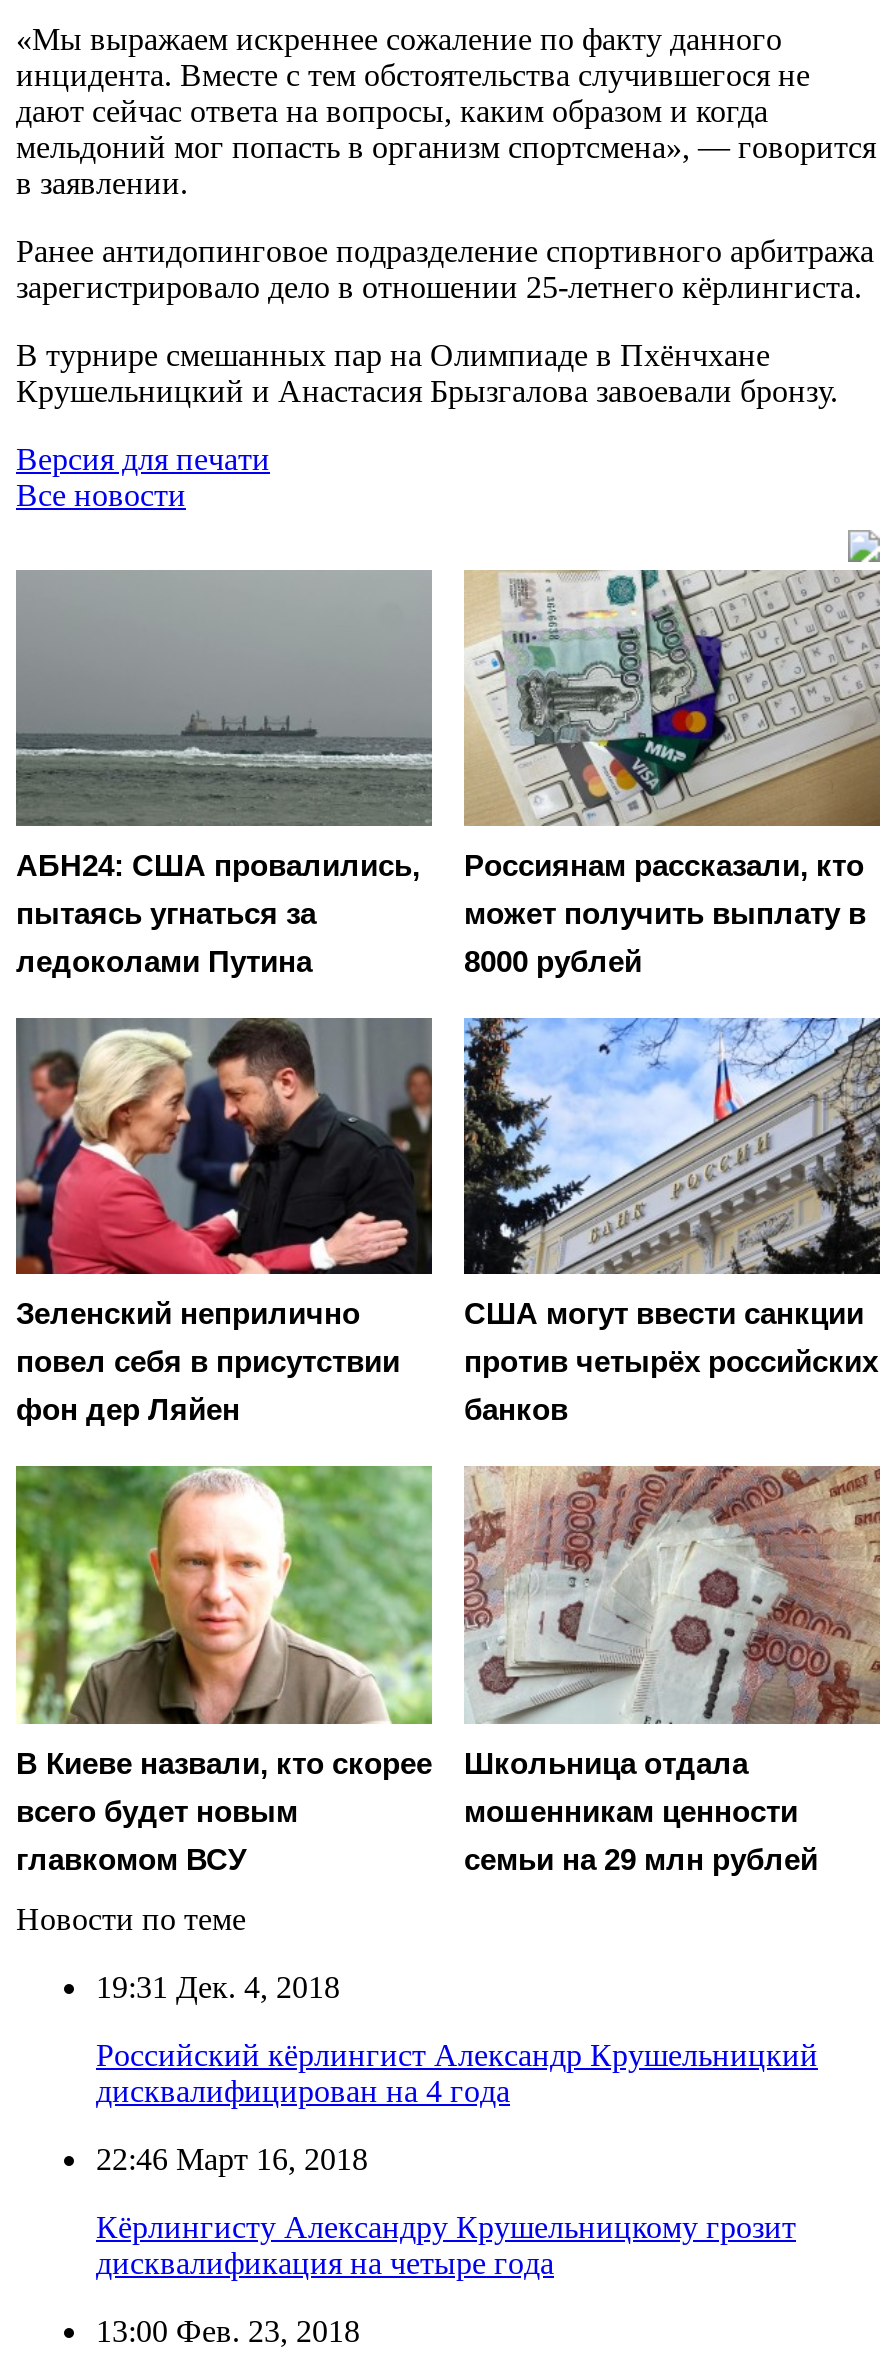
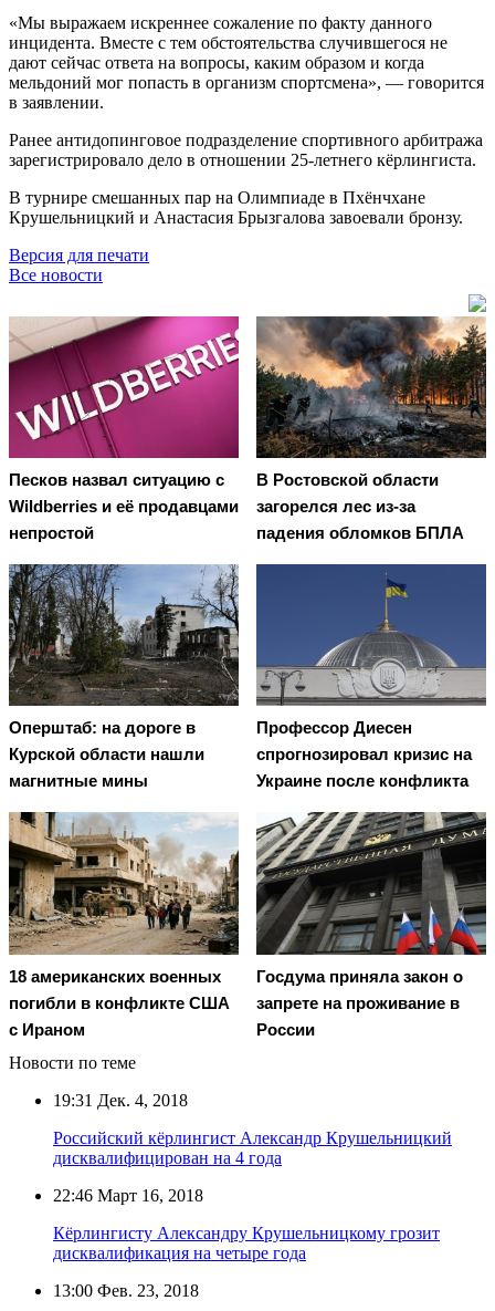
[14,570,434,978] [image] | АБН24: США провалились, | пытаясь угнаться за | ледоколами Путина -> [8,315,240,542] [image] | Песков назвал ситуацию с | Wildberries и её продавцами | непростой
[464,570,882,978] [image] | Россиянам рассказали, кто | может получить выплату в | 8000 рублей -> [255,315,487,542] [image] | В Ростовской области | загорелся лес из-за | падения обломков БПЛА
[14,1016,434,1427] [image] | Зеленский неприлично | повел cебя в присутствии | фон дер Ляйен -> [8,564,239,790] [image] | Оперштаб: на дороге в | Курской области нашли | магнитные мины
[462,1016,882,1427] [image] | США могут ввести санкции | против четырёх российских | банков -> [255,563,486,790] [image] | Профессор Диесен | спрогнозировал кризис на | Украине после конфликта
[14,1464,434,1876] [image] | В Киеве назвали, кто скорее | всего будет новым | главкомом ВСУ -> [8,811,240,1038] [image] | 18 американских военных | погибли в конфликте США | с Ираном
[462,1464,882,1875] [image] | Школьница отдала | мошенникам ценности | семьи на 29 млн рублей -> [255,811,487,1038] [image] | Госдума приняла закон о | запрете на проживание в | России

